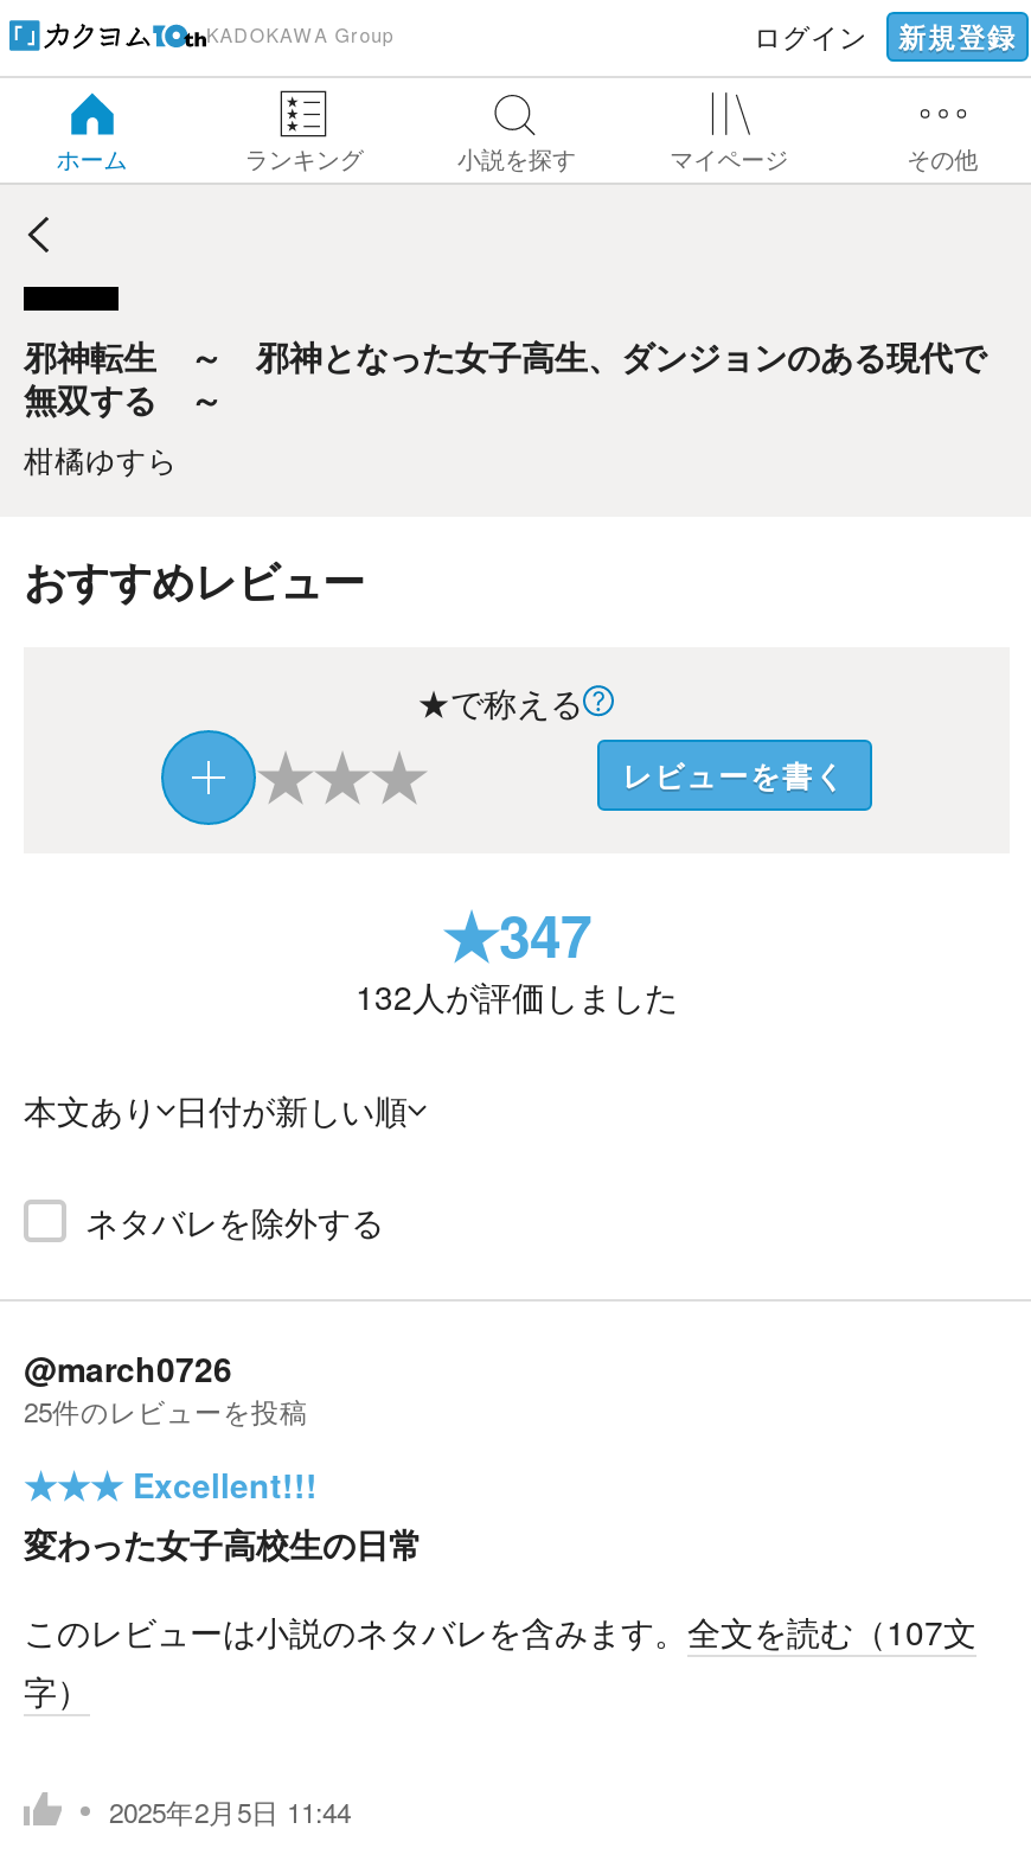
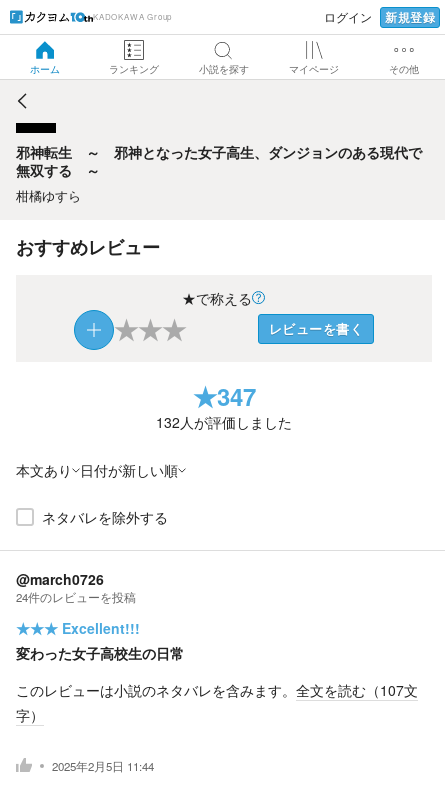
[24,1392,308,1430] 25件のレビューを投稿 -> [16,589,136,605] 24件のレビューを投稿

